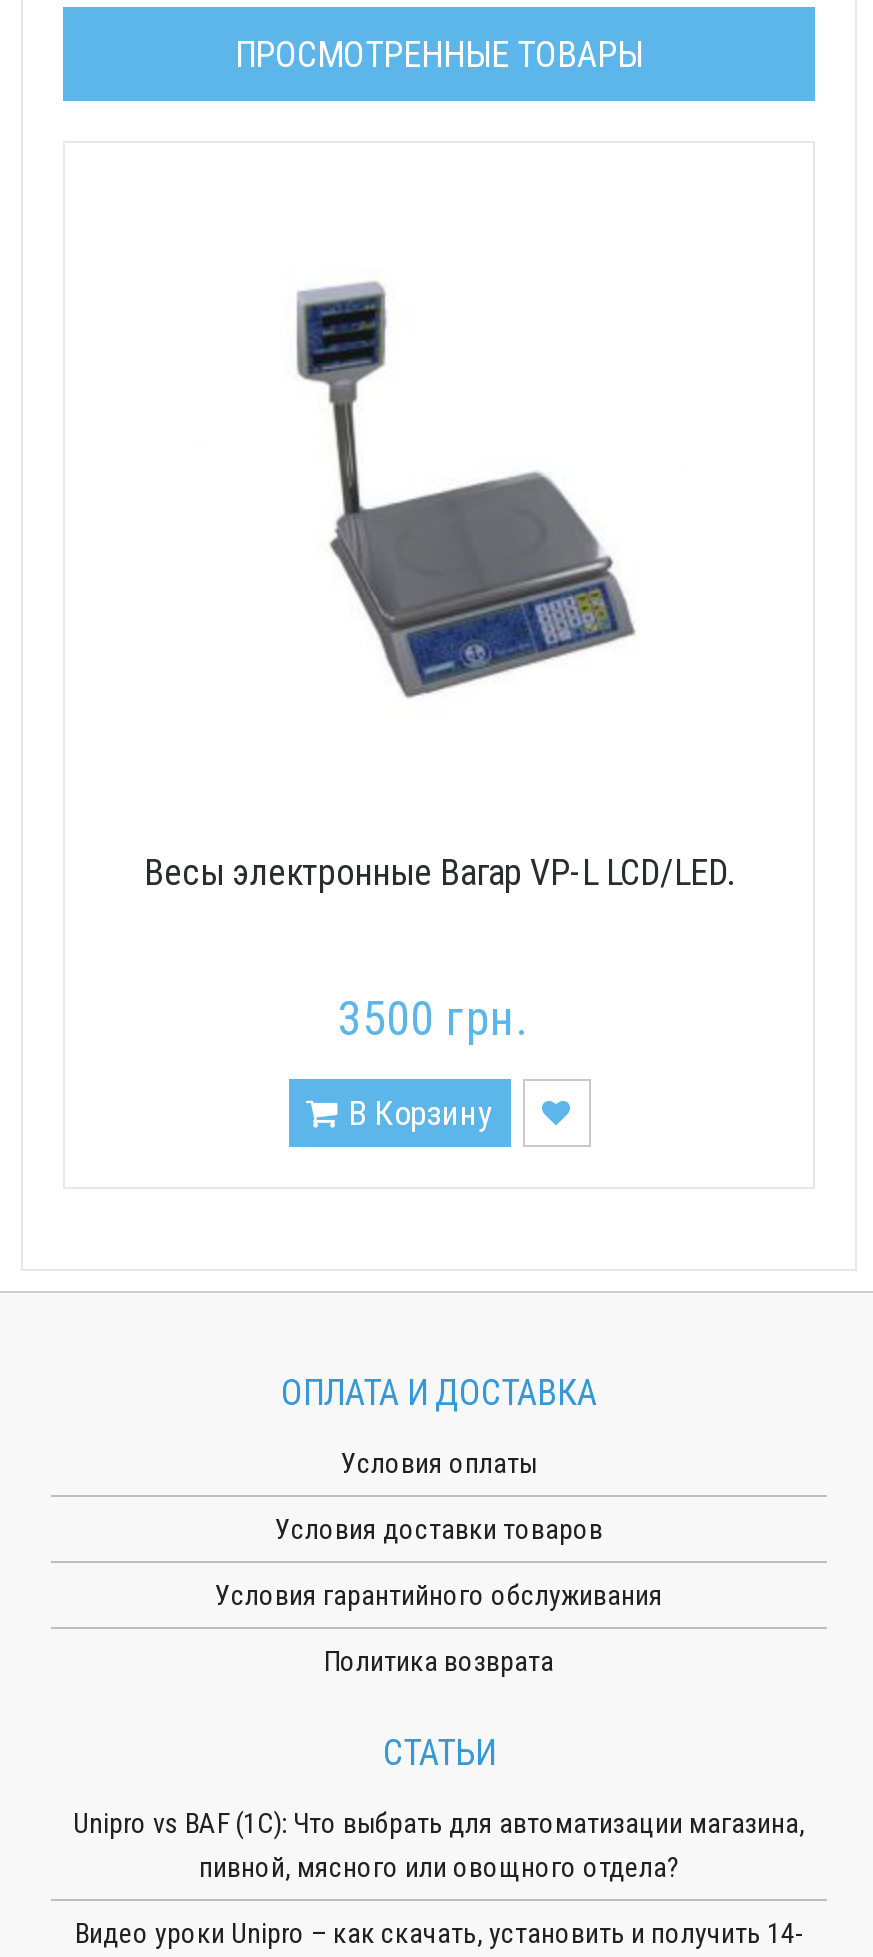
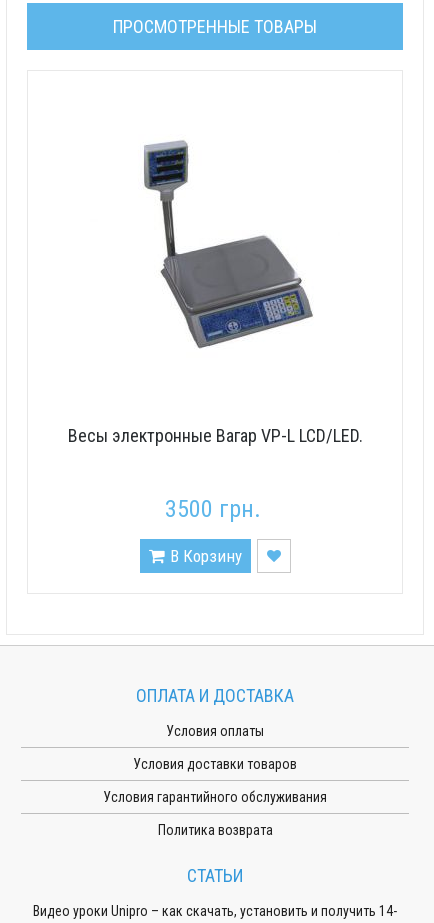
[73,1807,805,1883] Unipro vs BAF (1С): Что выбрать для автоматизации магазина, | пивной, мясного или овощного отдела? -> none

